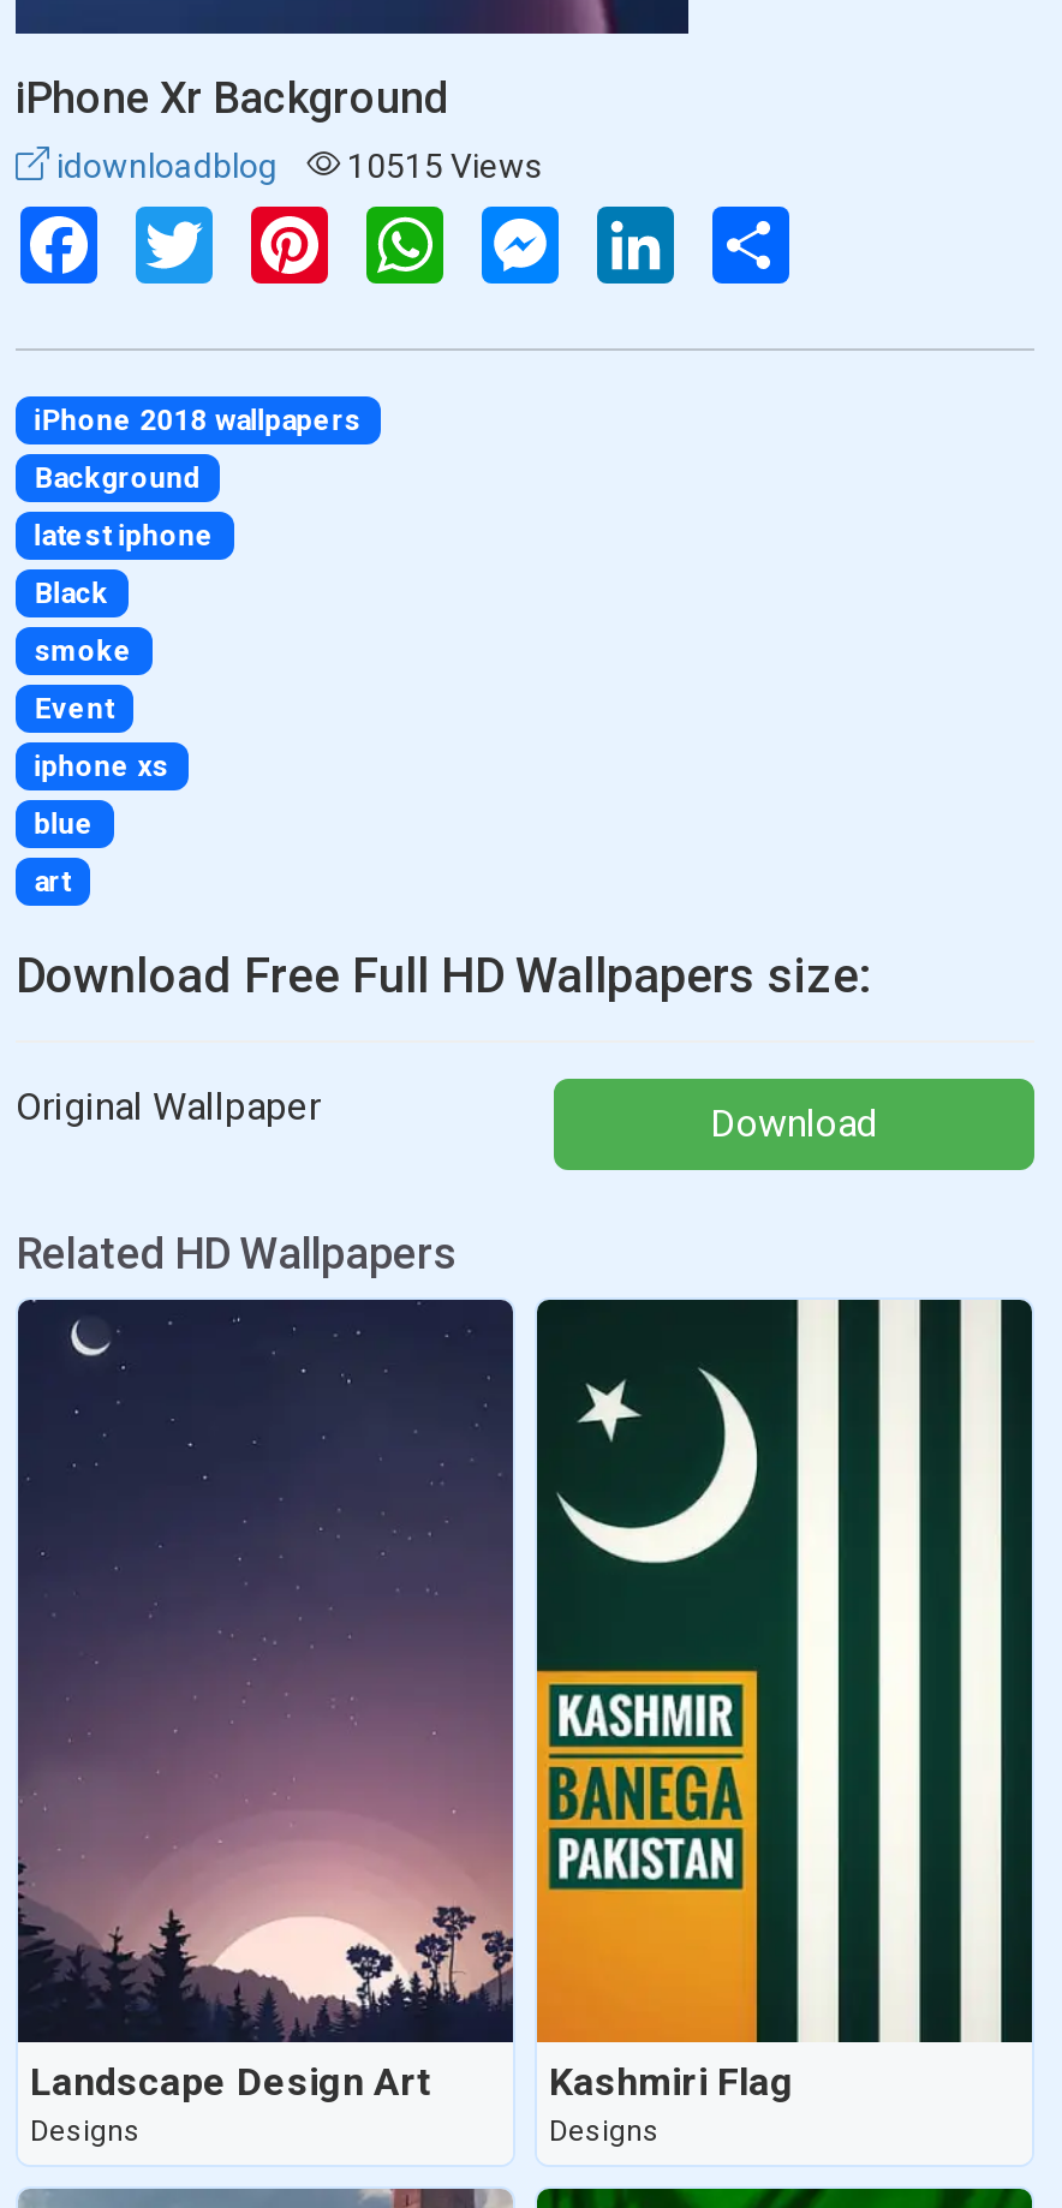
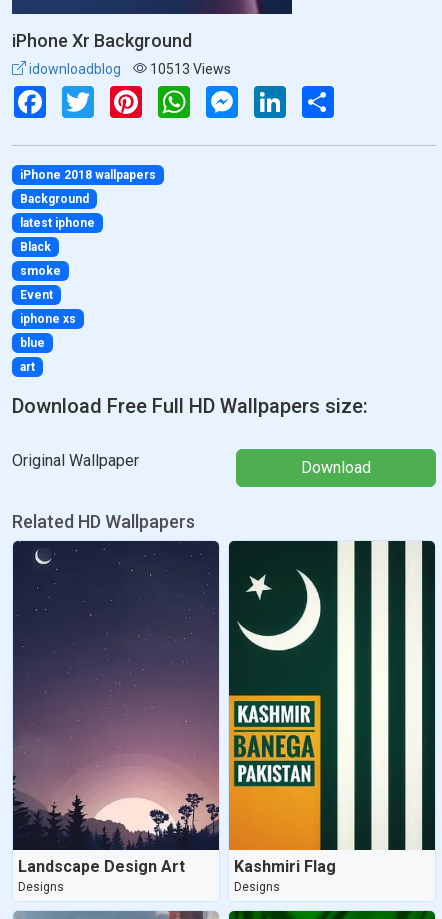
[49,146,542,184] idownloadblog 10515 Views -> [26,61,231,77] idownloadblog 10513 Views

